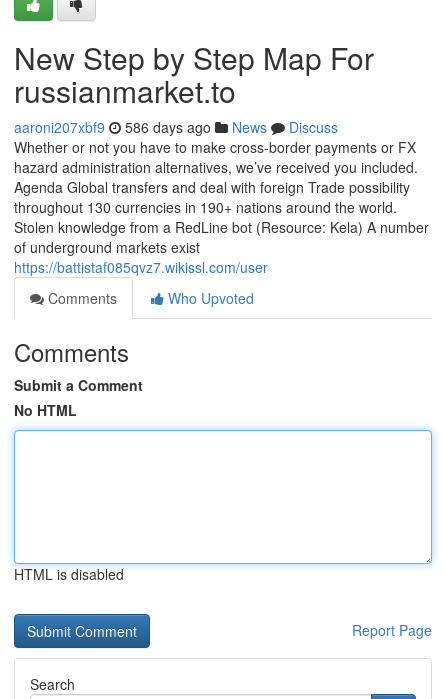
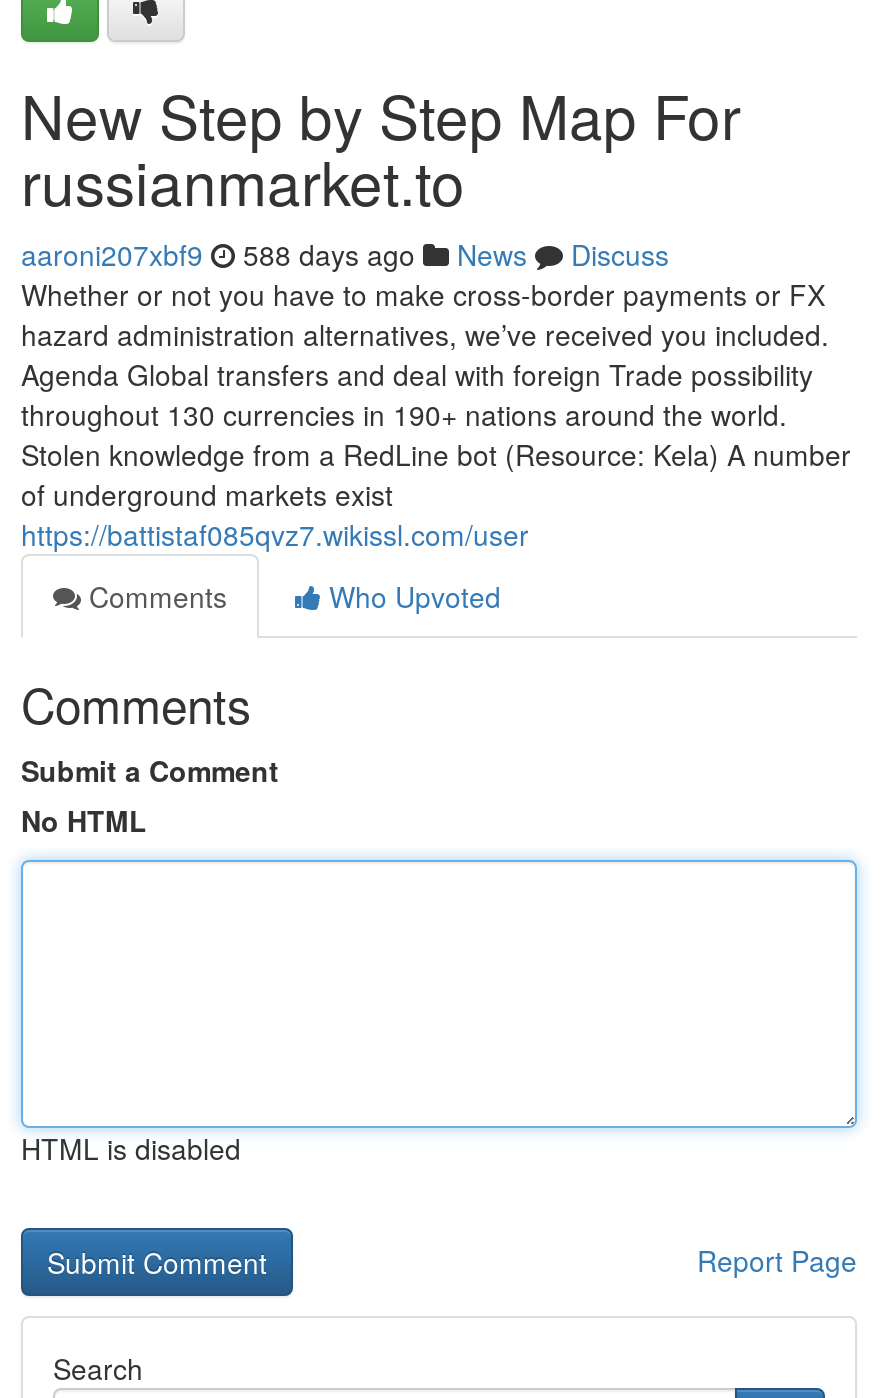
[14,117,338,137] aaroni207xbf9 586 days ago News Discuss -> [21,234,669,274] aaroni207xbf9 588 days ago News Discuss

